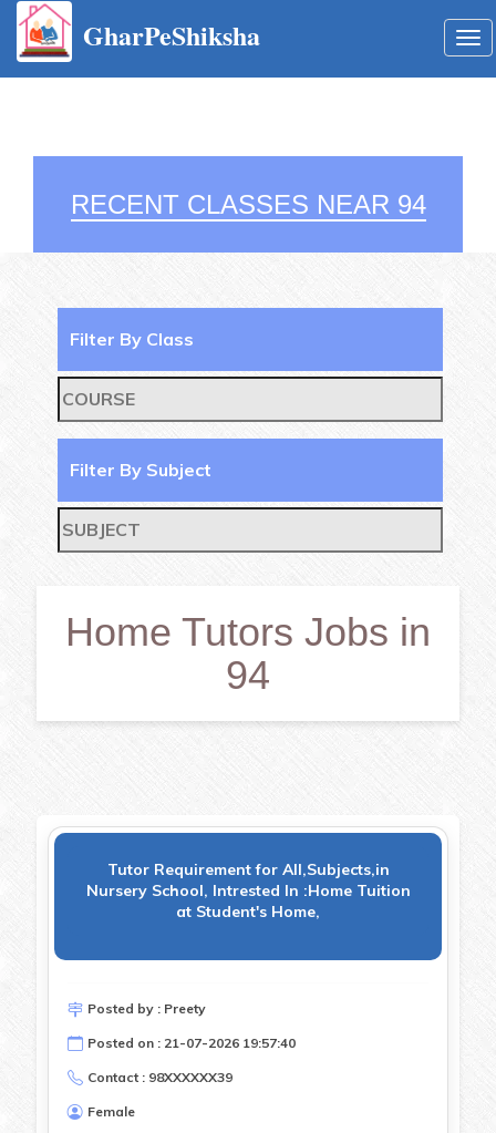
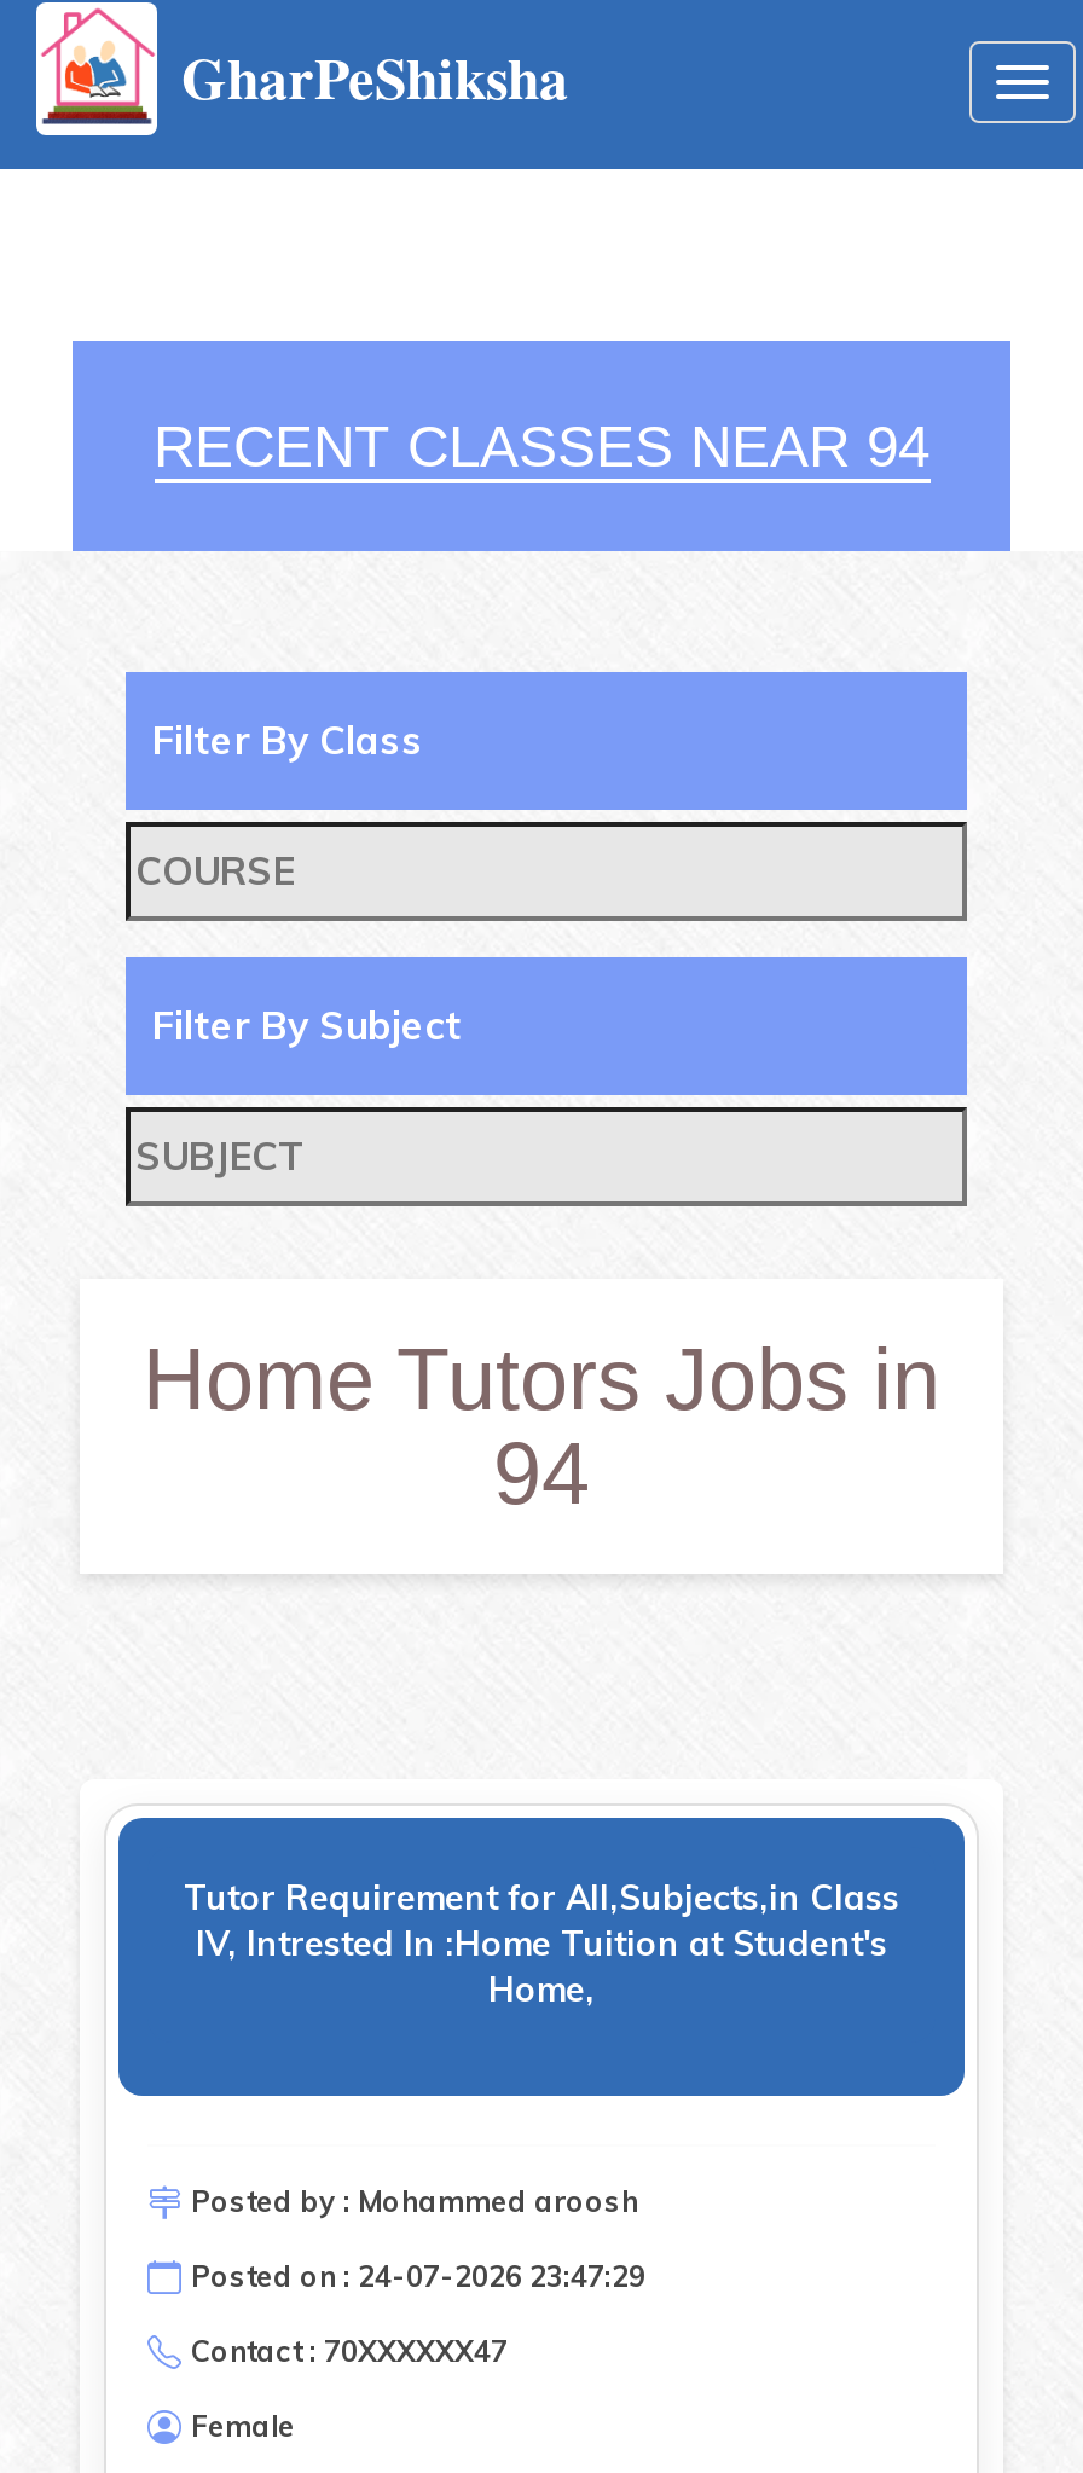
[86,859,410,921] Tutor Requirement for All,Subjects,in | Nursery School, Intrested In :Home Tuition | at Student's Home, -> [184,1876,899,2011] Tutor Requirement for All,Subjects,in Class | IV, Intrested In :Home Tuition at Student's | Home,
[87,1000,206,1017] Posted by : Preety -> [191,2183,638,2219] Posted by : Mohammed aroosh
[87,1034,296,1051] Posted on : 21-07-2026 19:57:40 -> [191,2258,645,2294] Posted on : 24-07-2026 23:47:29
[87,1069,232,1085] Contact : 98XXXXXX39 -> [191,2333,508,2369] Contact : 70XXXXXX47

